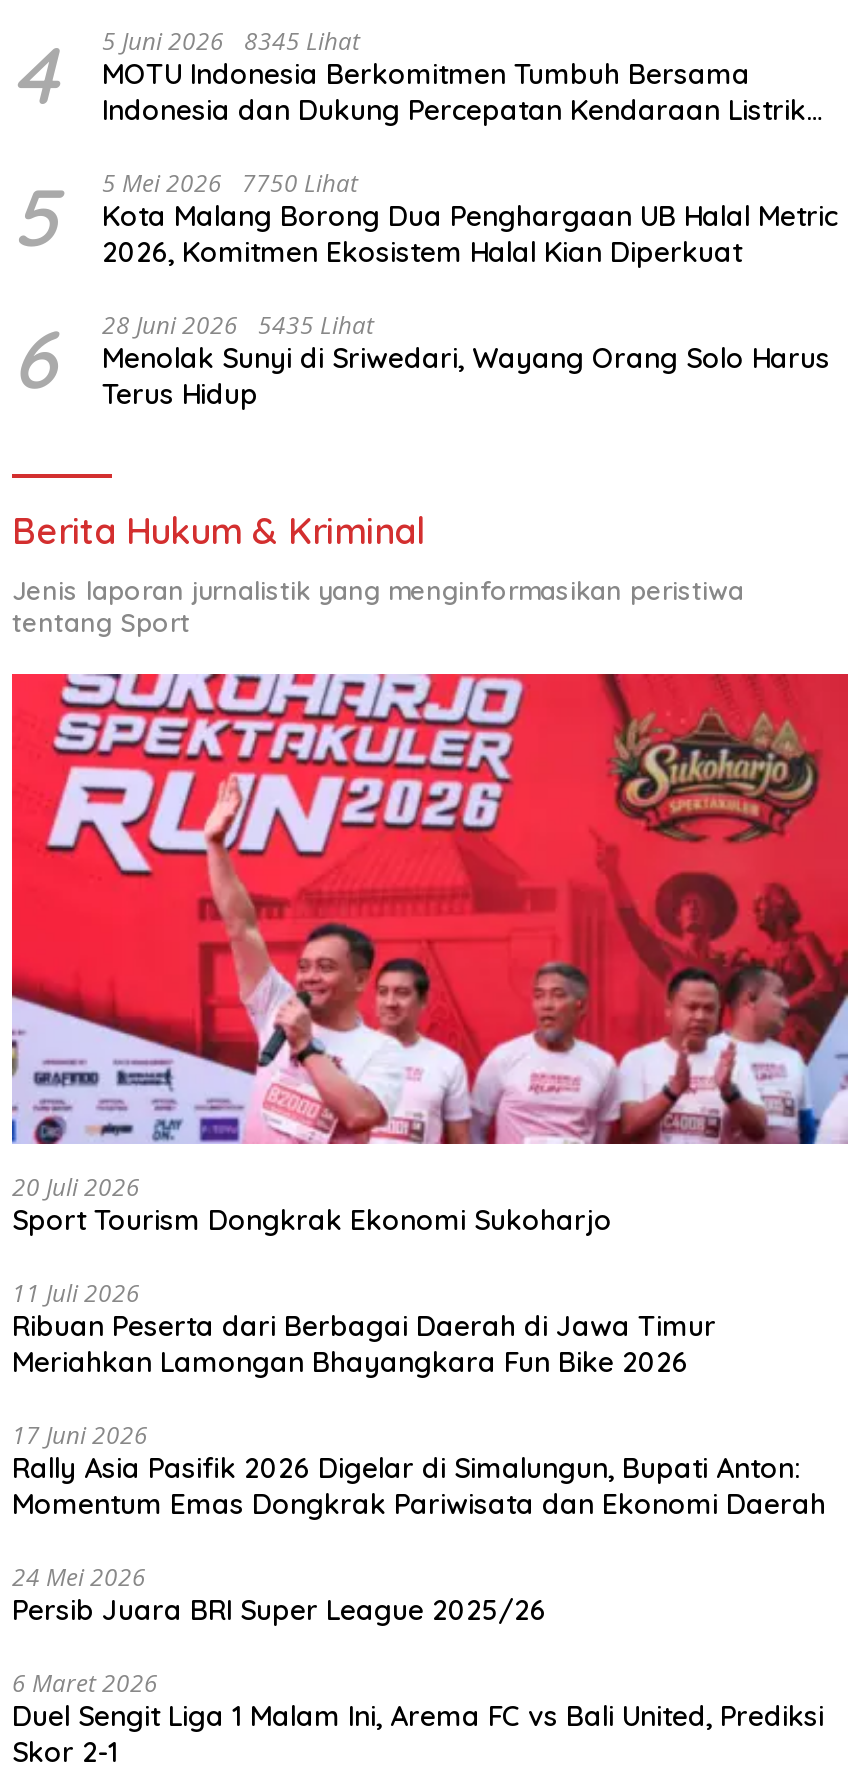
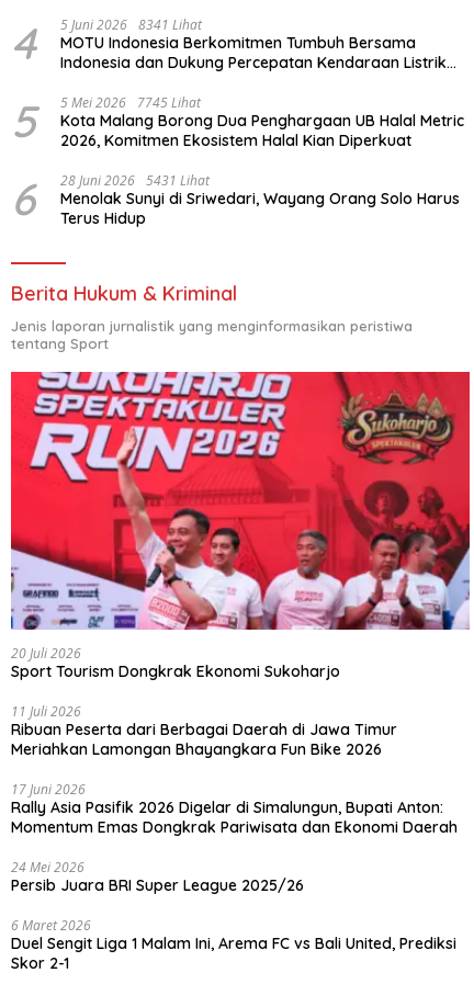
[12,24,806,128] 4 5 Juni 2026 8345 Lihat MOTU Indonesia Berkomitmen Tumbuh Bersama Indonesia dan Dukung Percepatan Kendaraan Listrik -> [11,16,447,73] 4 5 Juni 2026 8341 Lihat MOTU Indonesia Berkomitmen Tumbuh Bersama Indonesia dan Dukung Percepatan Kendaraan Listrik
[12,166,838,270] 5 5 Mei 2026 7750 Lihat Kota Malang Borong Dua Penghargaan UB Halal Metric 2026, Komitmen Ekosistem Halal Kian Diperkuat -> [11,94,464,151] 5 5 Mei 2026 7745 Lihat Kota Malang Borong Dua Penghargaan UB Halal Metric 2026, Komitmen Ekosistem Halal Kian Diperkuat
[12,308,830,412] 6 28 Juni 2026 5435 Lihat Menolak Sunyi di Sriwedari, Wayang Orang Solo Harus Terus Hidup -> [11,171,460,229] 6 28 Juni 2026 5431 Lihat Menolak Sunyi di Sriwedari, Wayang Orang Solo Harus Terus Hidup

